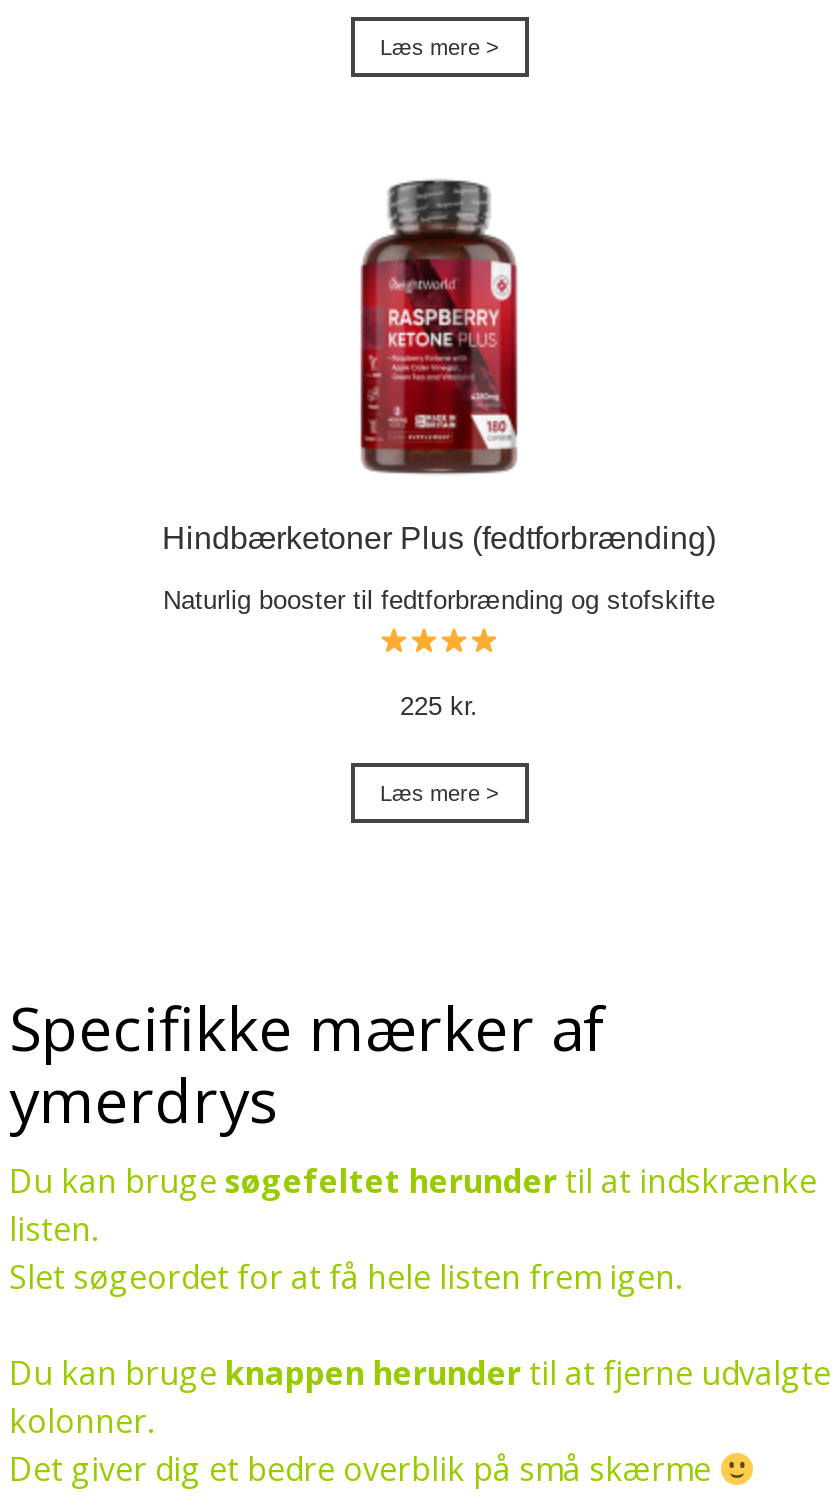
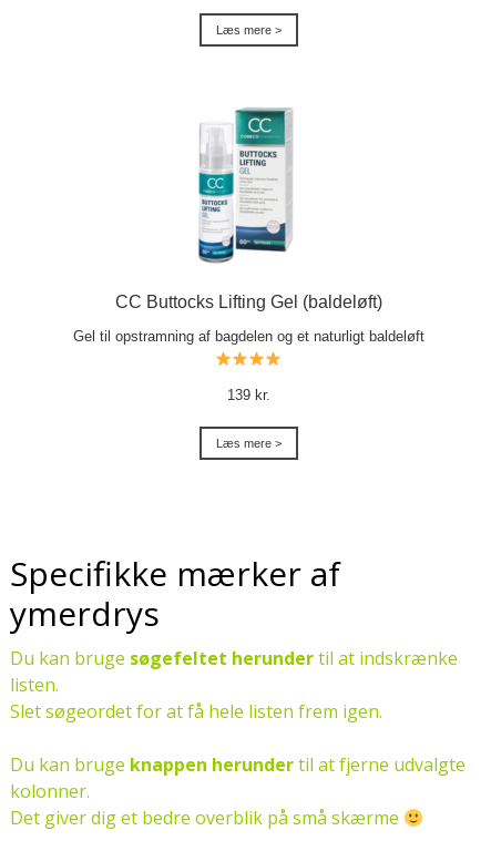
[162,177,716,555] [image] | Hindbærketoner Plus (fedtforbrænding) -> [115,103,382,312] [image] | CC Buttocks Lifting Gel (baldeløft)
[163,585,715,615] Naturlig booster til fedtforbrænding og stofskifte -> [73,328,424,345] Gel til opstramning af bagdelen og et naturligt baldeløft
[400,691,478,721] 225 kr. -> [227,387,270,404] 139 kr.

